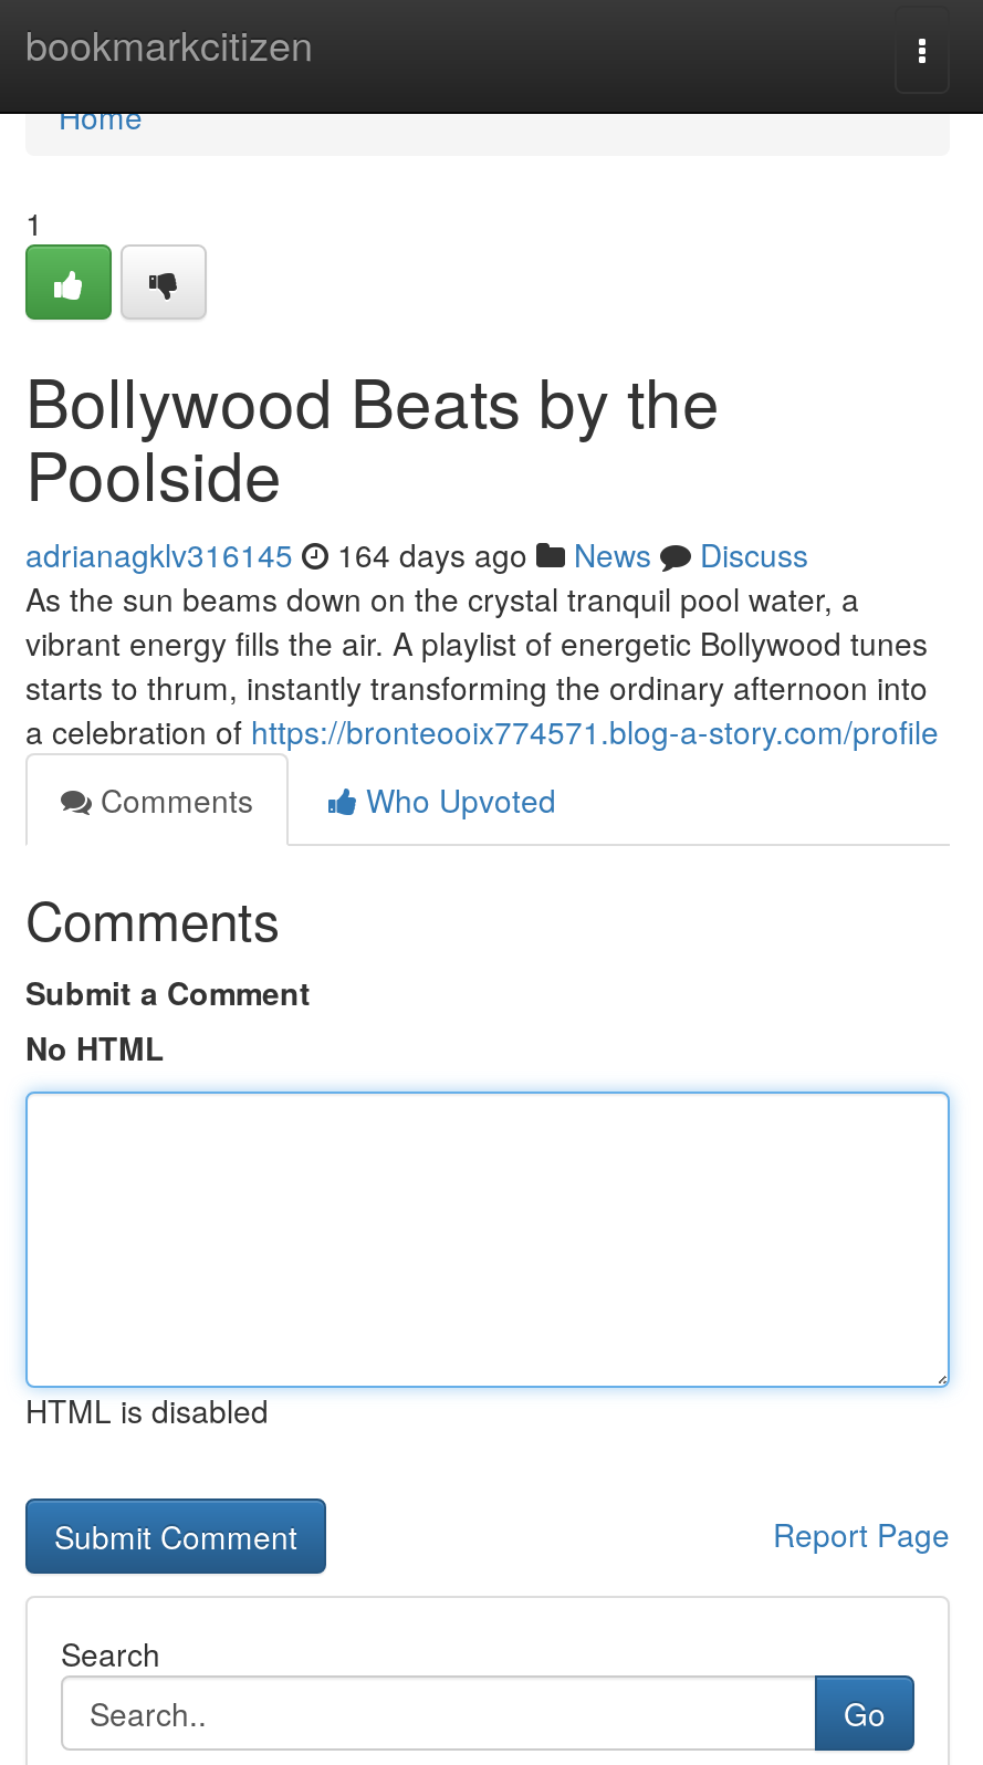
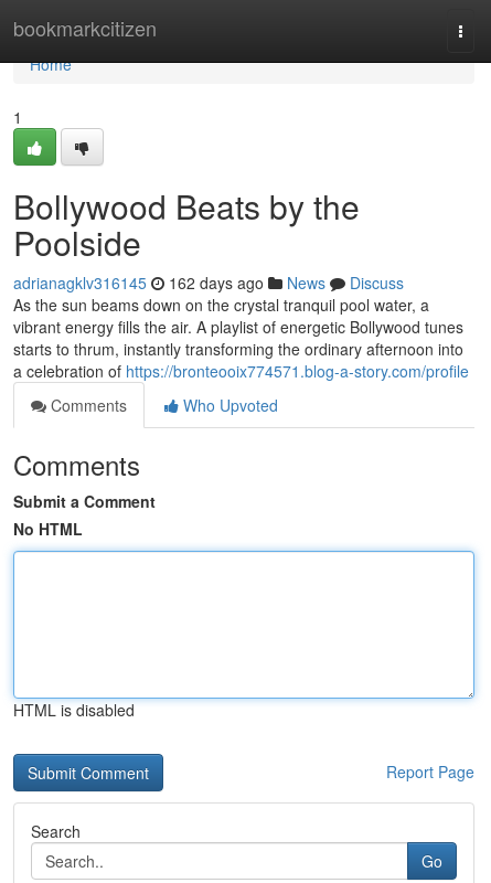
[25,532,808,576] adrianagklv316145 164 days ago News Discuss -> [13,272,404,294] adrianagklv316145 162 days ago News Discuss

